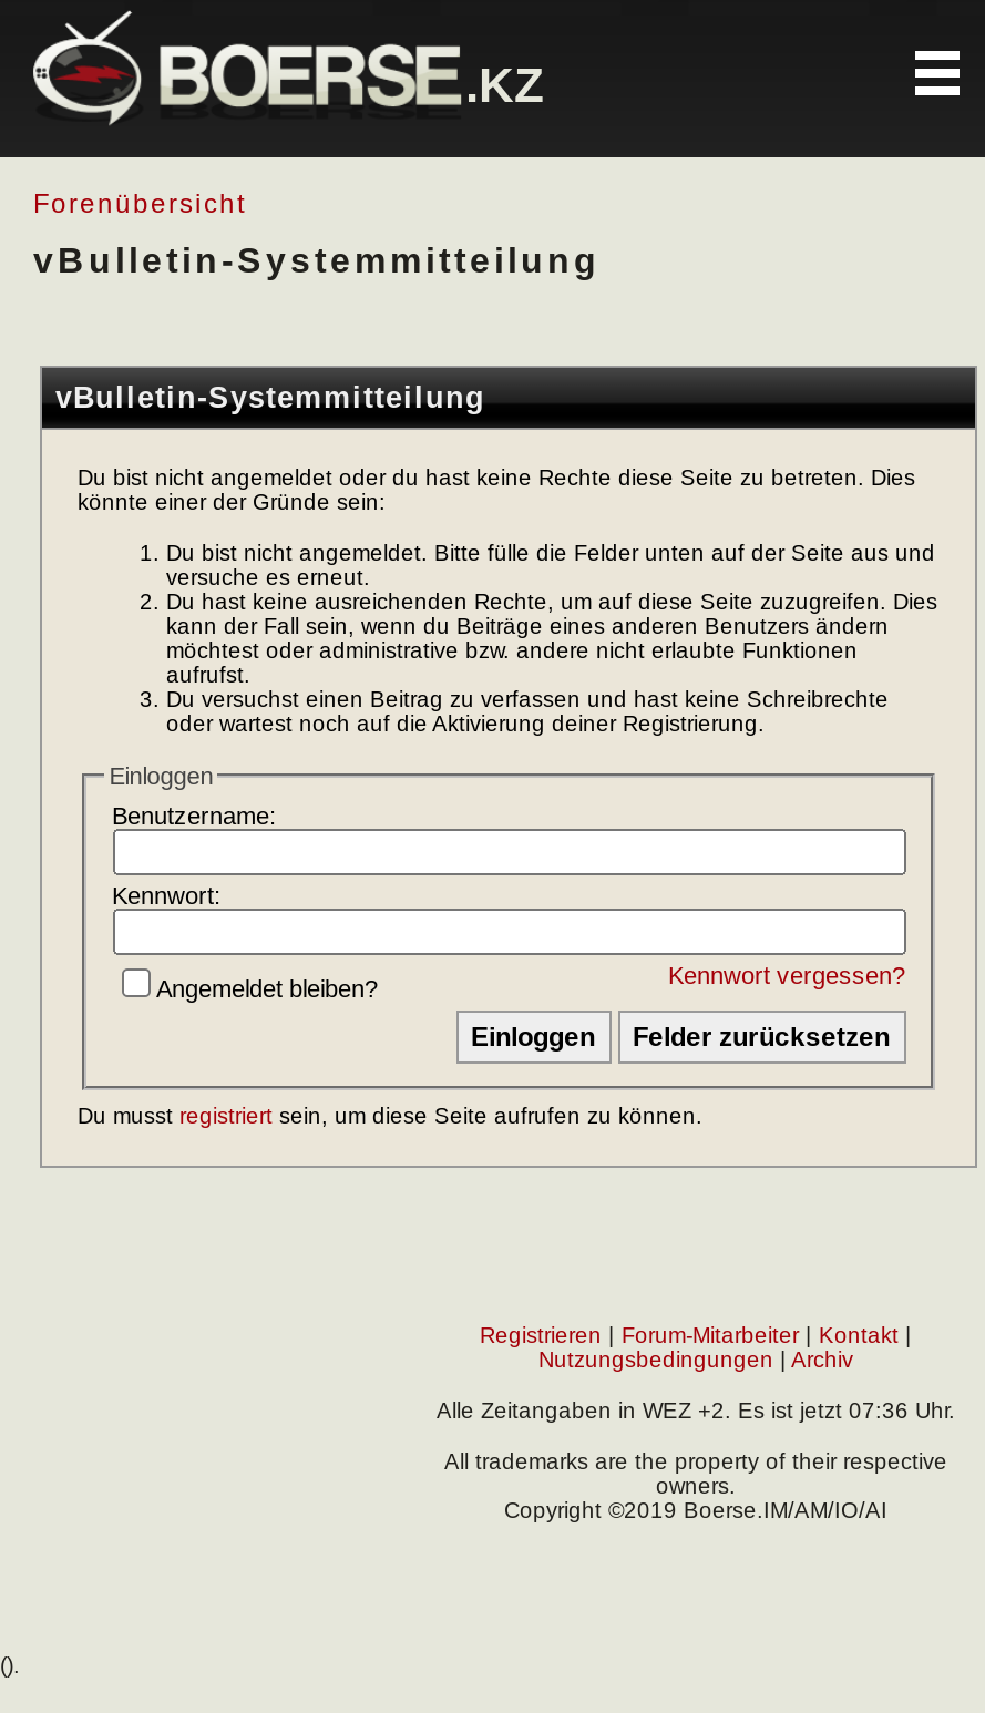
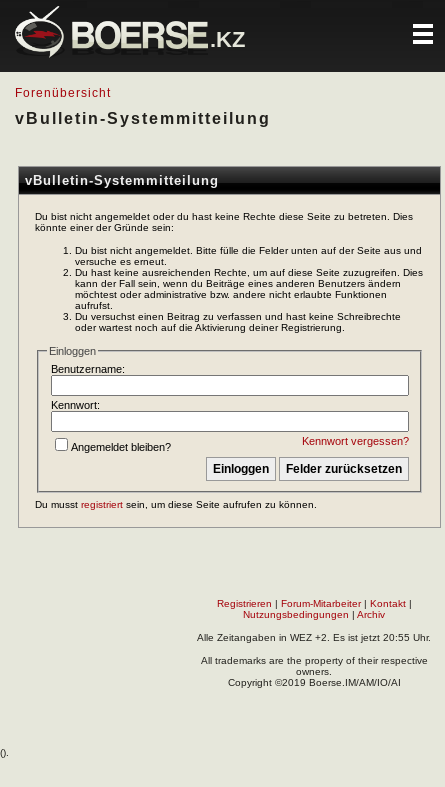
[437,1397,955,1422] Alle Zeitangaben in WEZ +2. Es ist jetzt 07:36 Uhr. -> [197,632,431,643] Alle Zeitangaben in WEZ +2. Es ist jetzt 20:55 Uhr.

